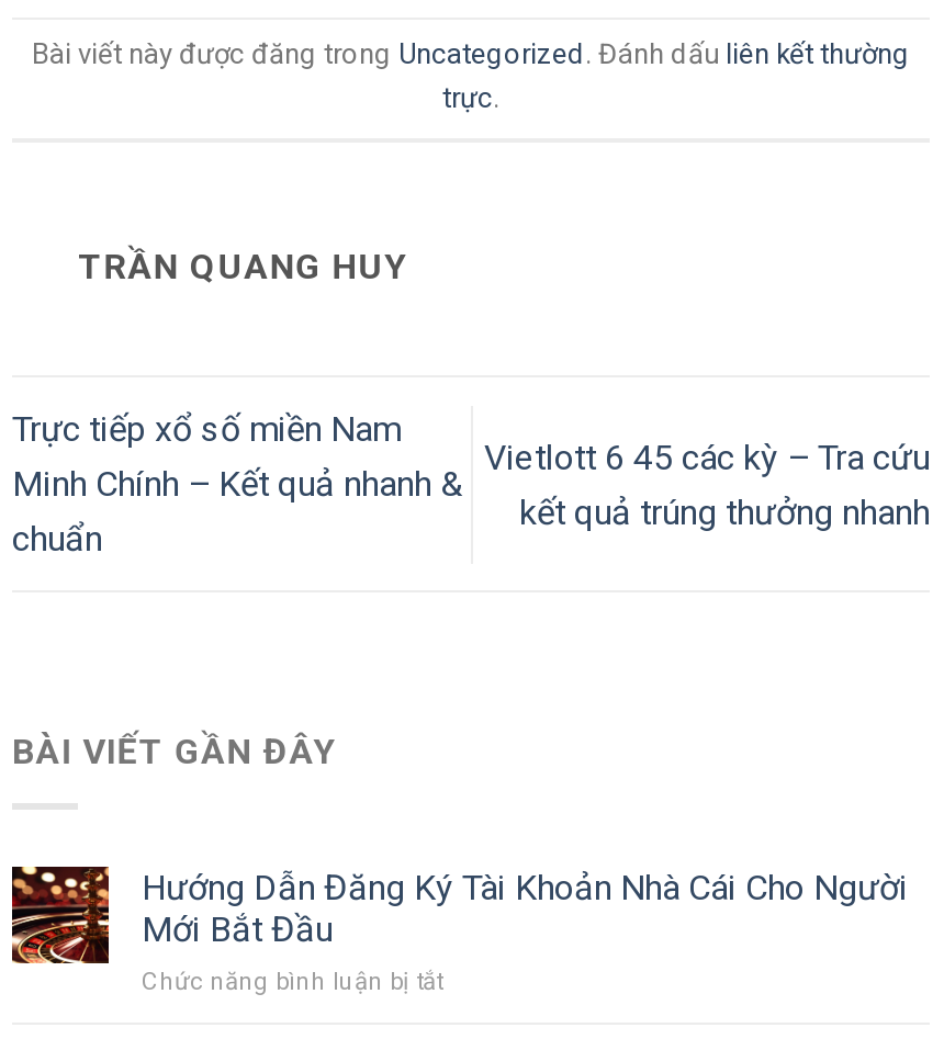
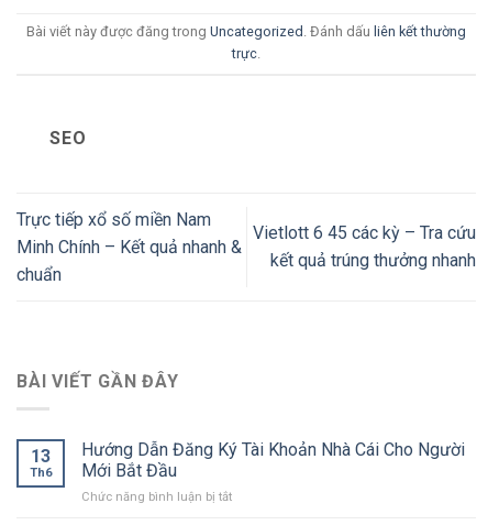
[78,246,408,288] TRẦN QUANG HUY -> [49,127,86,148] SEO
none -> [30,445,52,479] 13 | Th6

